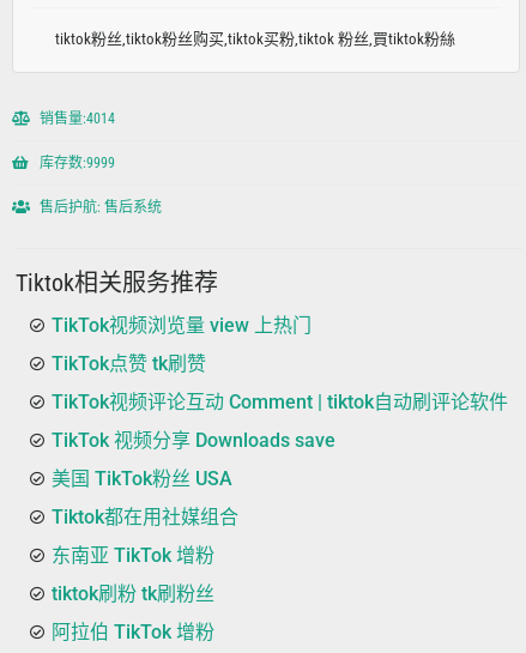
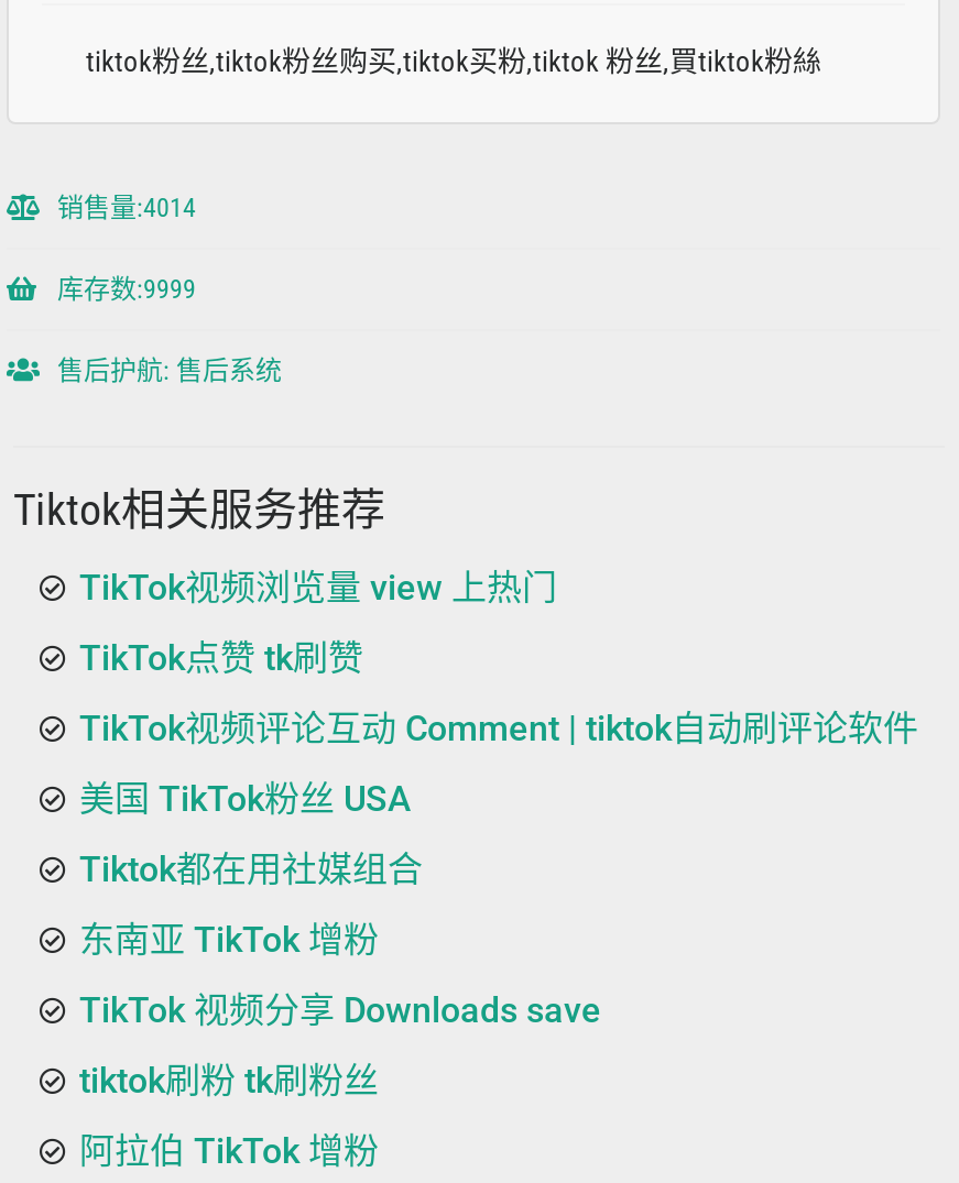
moved [52,428,335,451] -> [79,988,601,1030]: TikTok 视频分享 Downloads save
moved [52,467,238,566] -> [79,777,423,960]: 美国 TikTok粉丝 USA | Tiktok都在用社媒组合 | 东南亚 TikTok 增粉

